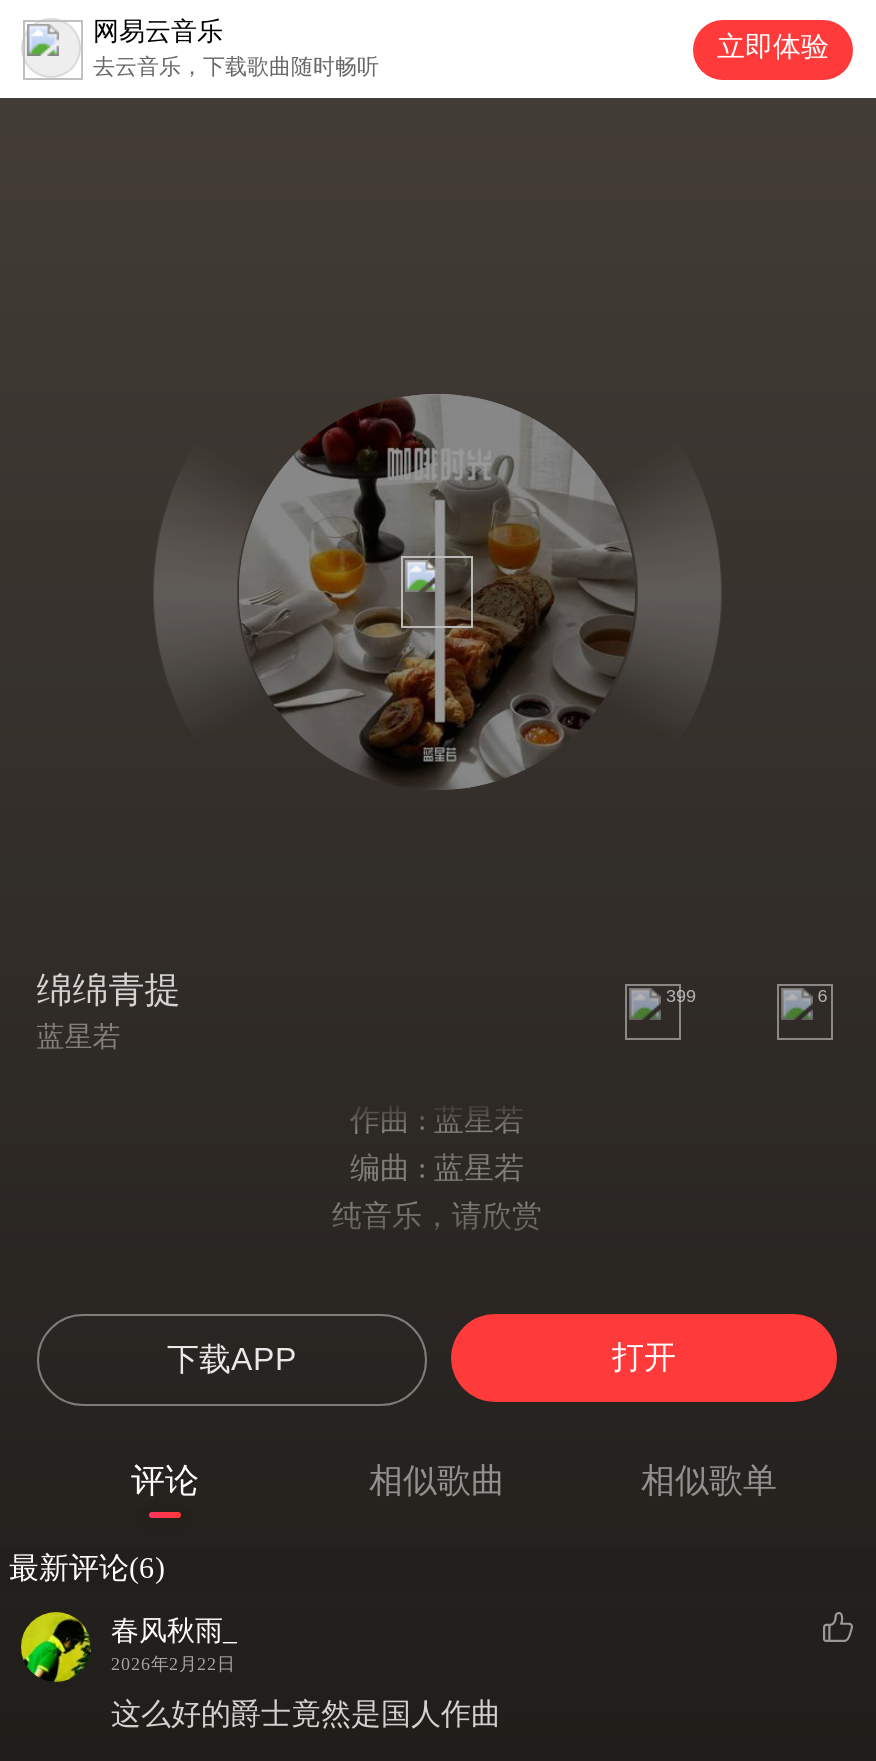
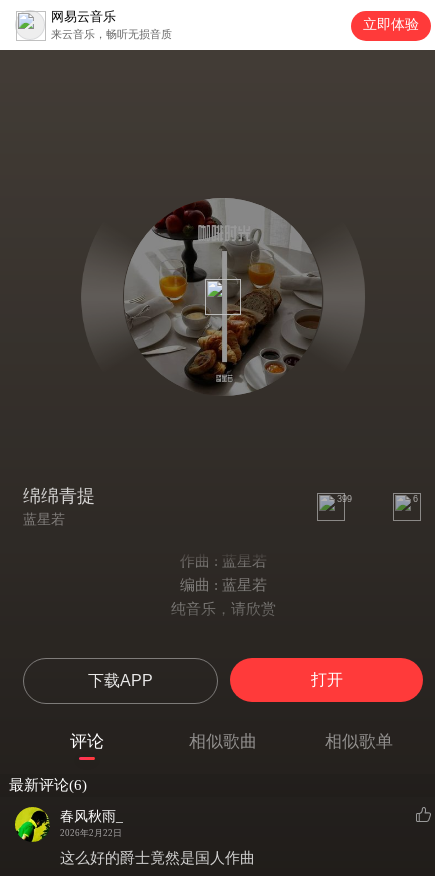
[93,54,379,78] 去云音乐，下载歌曲随时畅听 -> [51,28,172,40] 来云音乐，畅听无损音质

